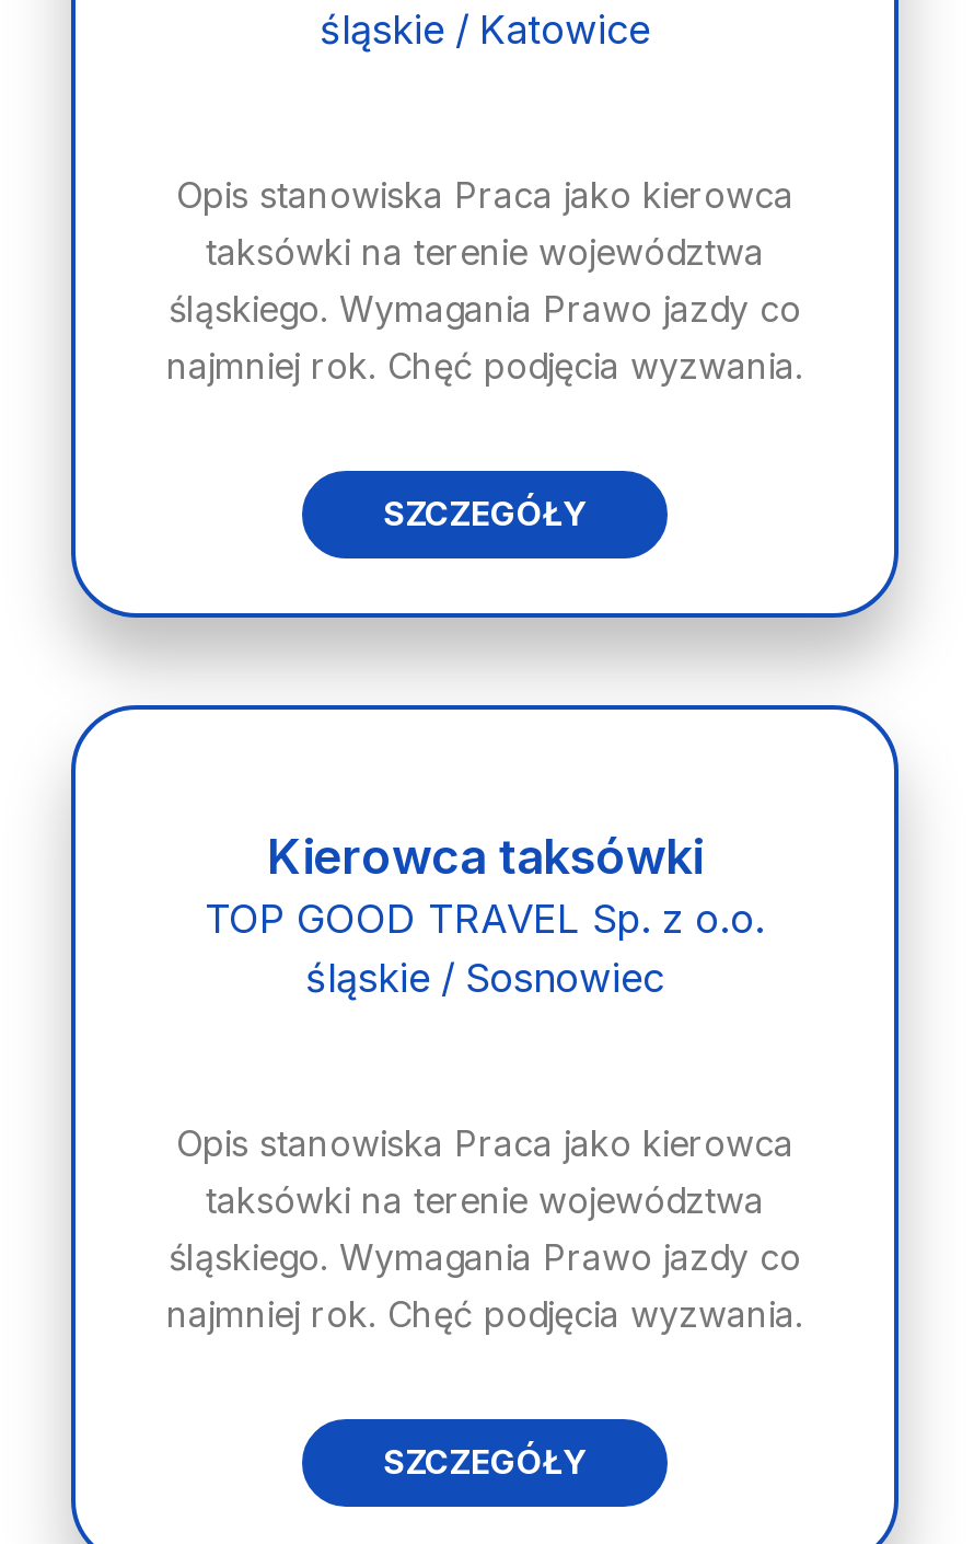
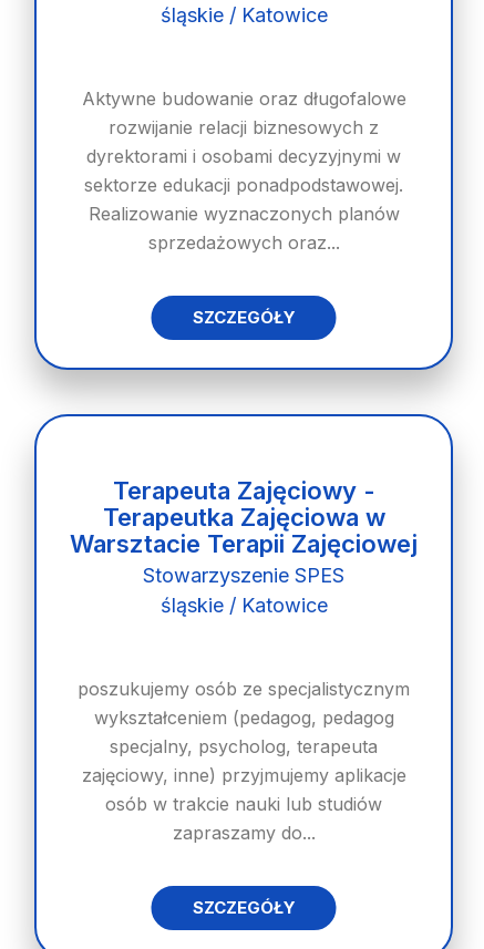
[166,173,803,388] Opis stanowiska Praca jako kierowca | taksówki na terenie województwa | śląskiego. Wymagania Prawo jazdy co | najmniej rok. Chęć podjęcia wyzwania. -> [81,87,406,254] Aktywne budowanie oraz długofalowe | rozwijanie relacji biznesowych z | dyrektorami i osobami decyzyjnymi w | sektorze edukacji ponadpodstawowej. | Realizowanie wyznaczonych planów | sprzedażowych oraz...
[205,828,765,1001] Kierowca taksówki | TOP GOOD TRAVEL Sp. z o.o. | śląskie / Sosnowiec -> [70,476,418,617] Terapeuta Zajęciowy - | Terapeutka Zajęciowa w | Warsztacie Terapii Zajęciowej | Stowarzyszenie SPES | śląskie / Katowice
[166,1121,803,1336] Opis stanowiska Praca jako kierowca | taksówki na terenie województwa | śląskiego. Wymagania Prawo jazdy co | najmniej rok. Chęć podjęcia wyzwania. -> [78,678,410,844] poszukujemy osób ze specjalistycznym | wykształceniem (pedagog, pedagog | specjalny, psycholog, terapeuta | zajęciowy, inne) przyjmujemy aplikacje | osób w trakcie nauki lub studiów | zapraszamy do...

